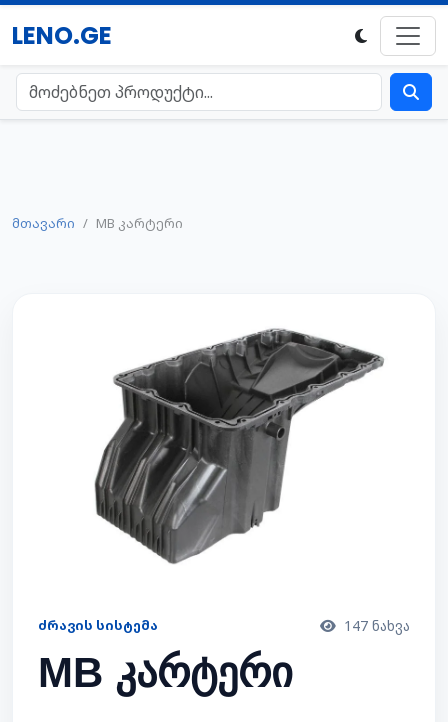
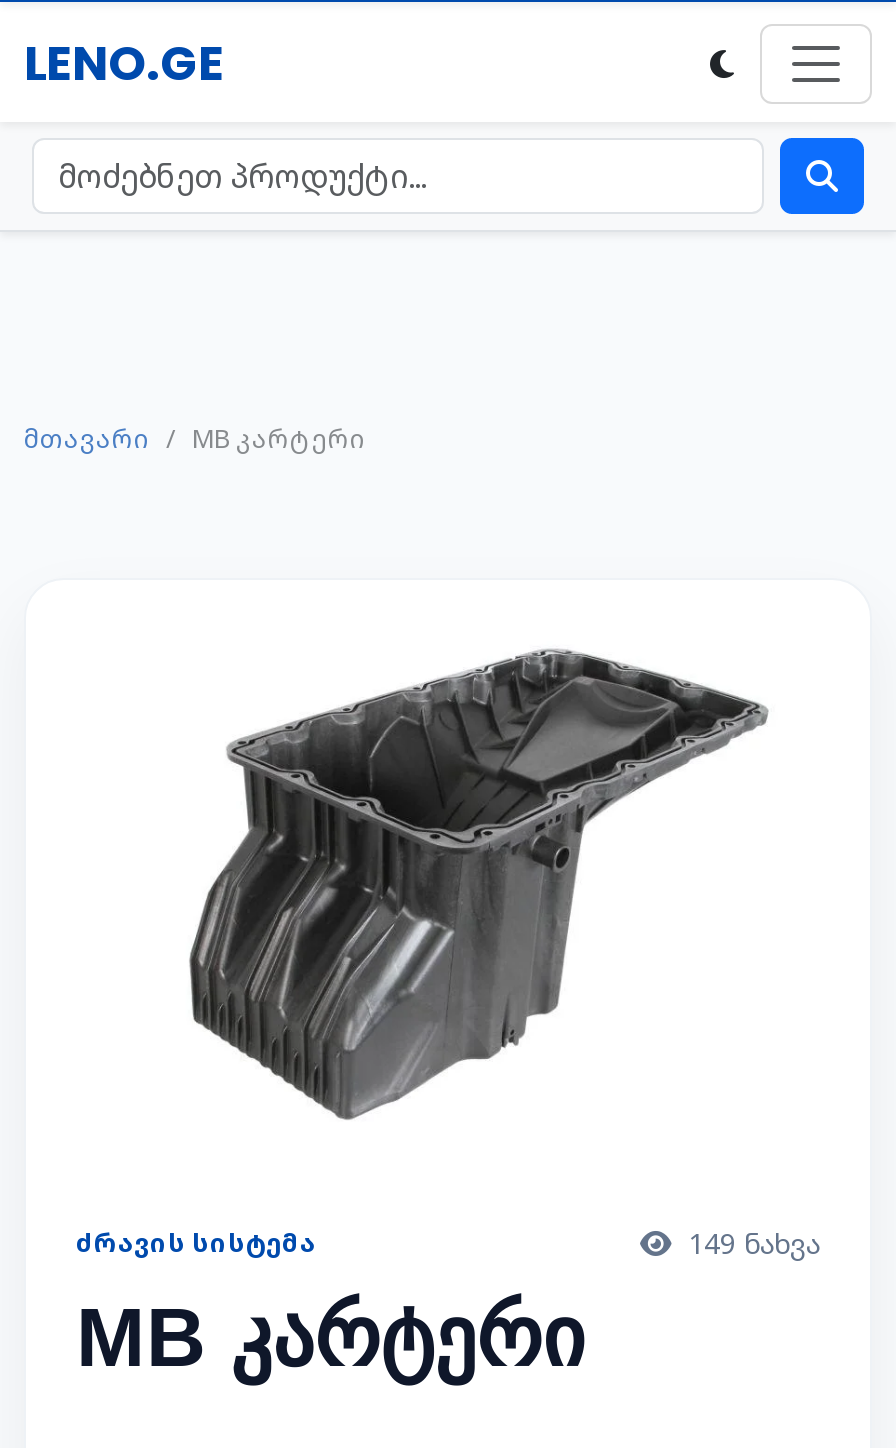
[340,616,410,635] 147 ნახვა -> [680,1223,820,1261] 149 ნახვა

